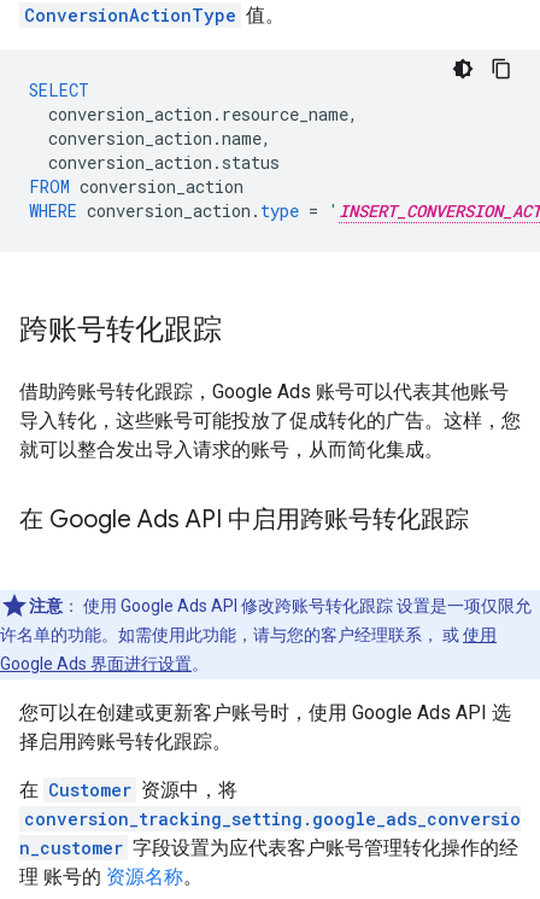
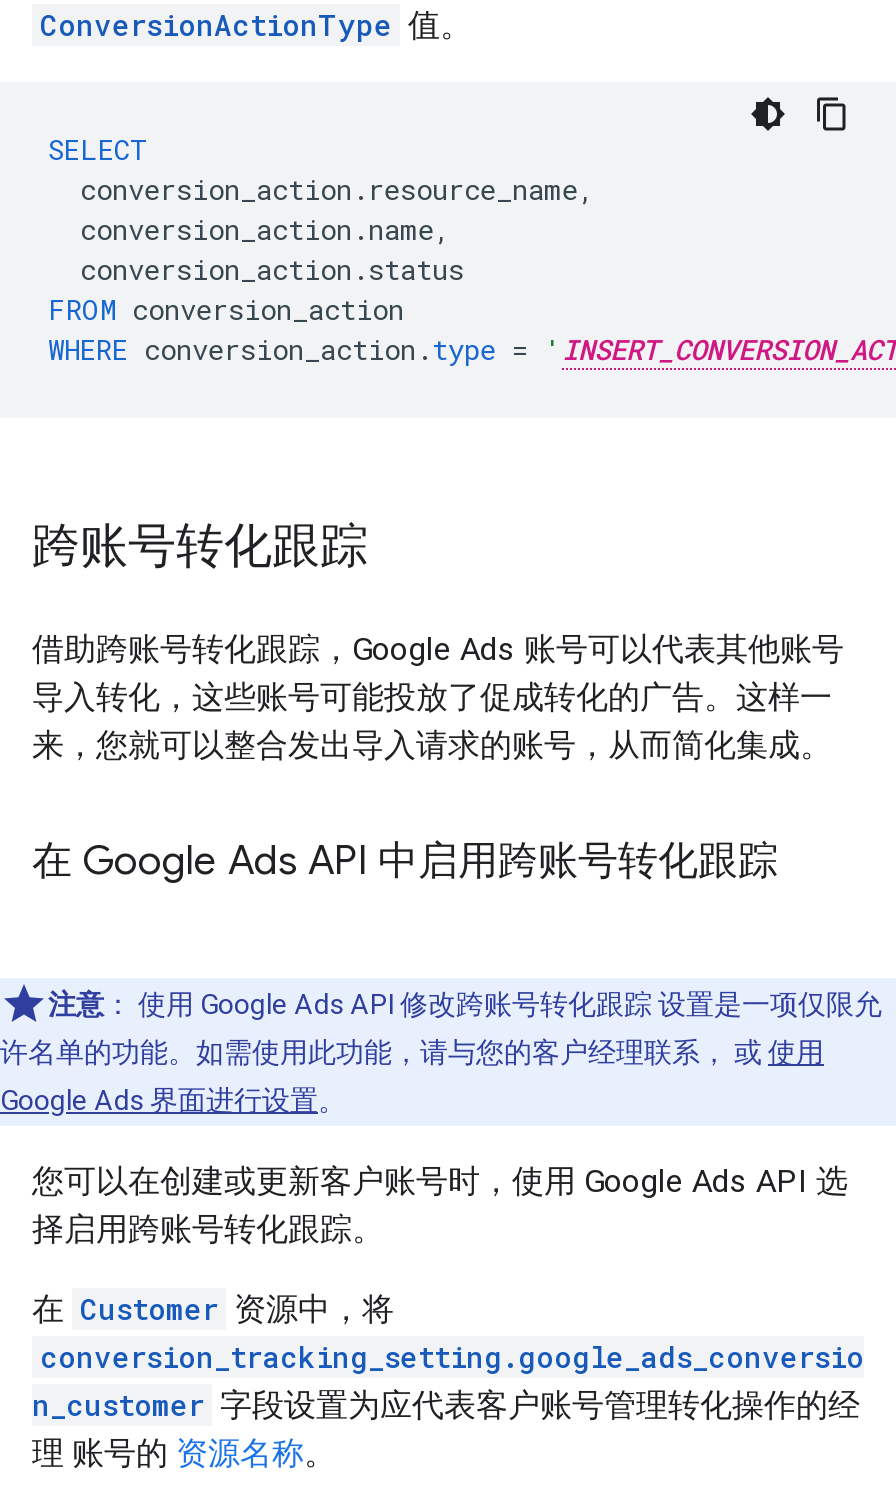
[19,409,521,461] 导入转化，这些账号可能投放了促成转化的广告。这样，您 | 就可以整合发出导入请求的账号，从而简化集成。 -> [32,678,832,764] 导入转化，这些账号可能投放了促成转化的广告。这样一 | 来，您就可以整合发出导入请求的账号，从而简化集成。

